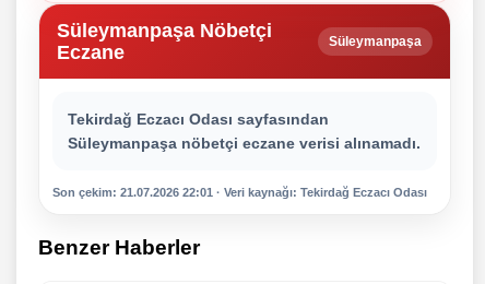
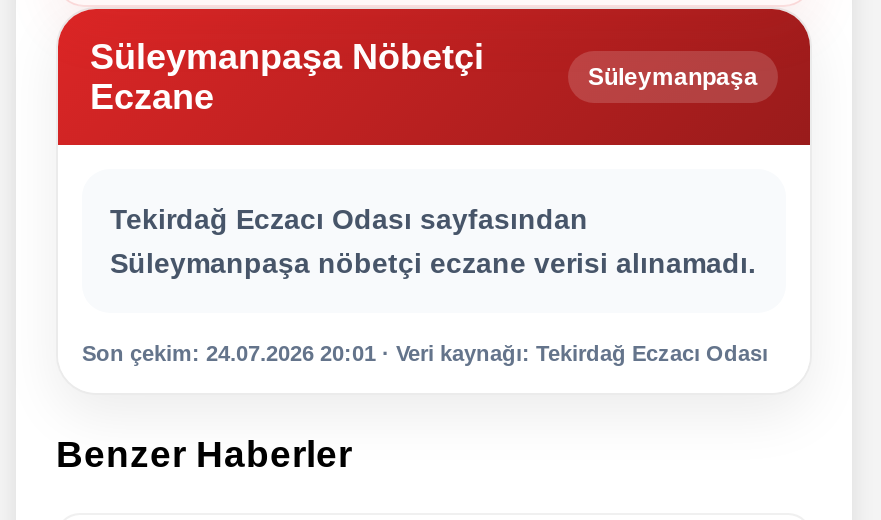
[52,186,427,199] Son çekim: 21.07.2026 22:01 · Veri kaynağı: Tekirdağ Eczacı Odası -> [82,341,768,365] Son çekim: 24.07.2026 20:01 · Veri kaynağı: Tekirdağ Eczacı Odası

